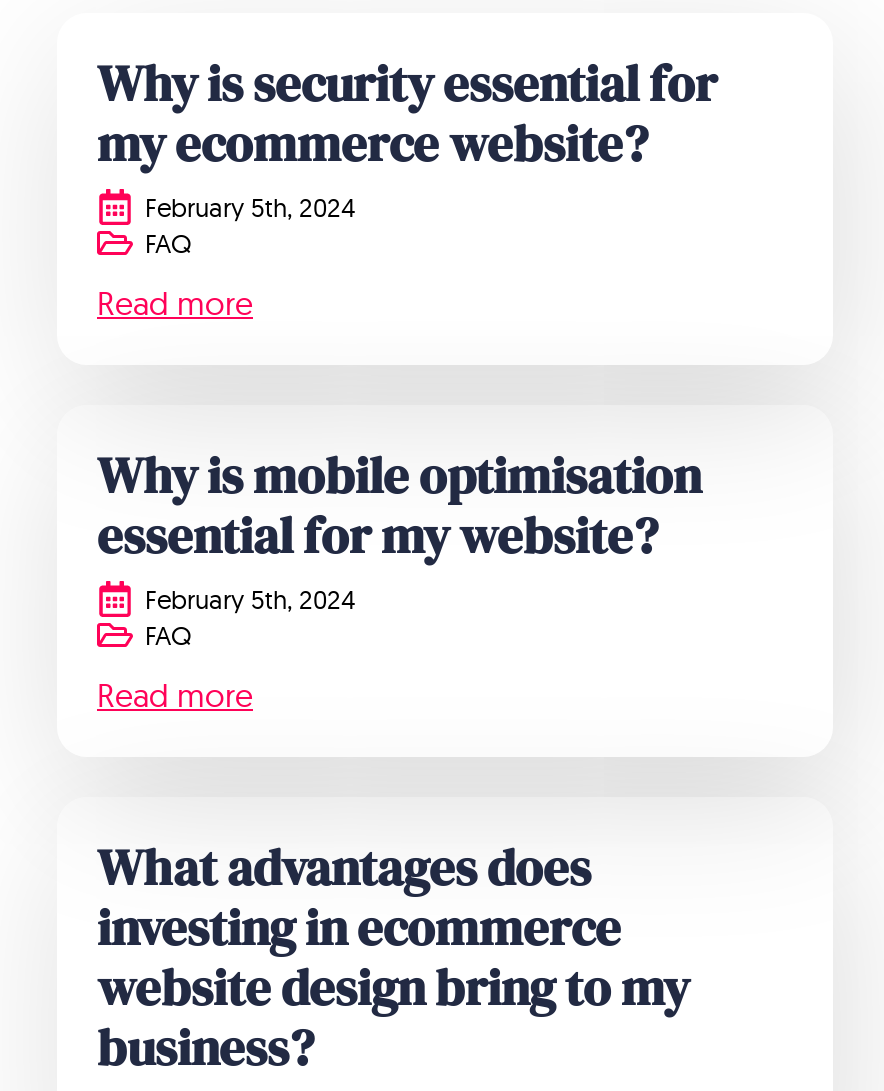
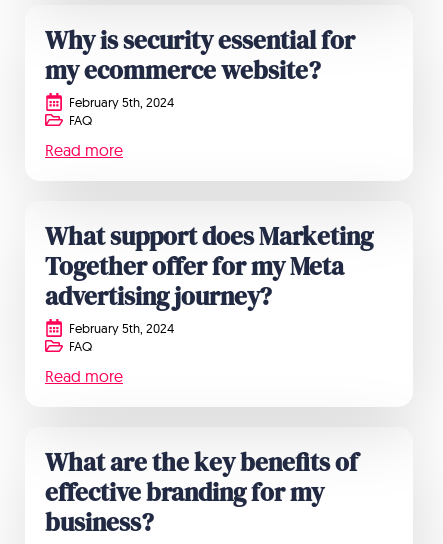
[97,441,701,569] Why is mobile optimisation | essential for my website? -> [45,219,373,313] What support does Marketing | Together offer for my Meta | advertising journey?
moved [97,583,355,715] -> [45,320,174,386]: February 5th, 2024 | FAQ | Read more
[97,833,689,1021] What advantages does | investing in ecommerce | website design bring to my -> [45,445,358,509] What are the key benefits of | effective branding for my

